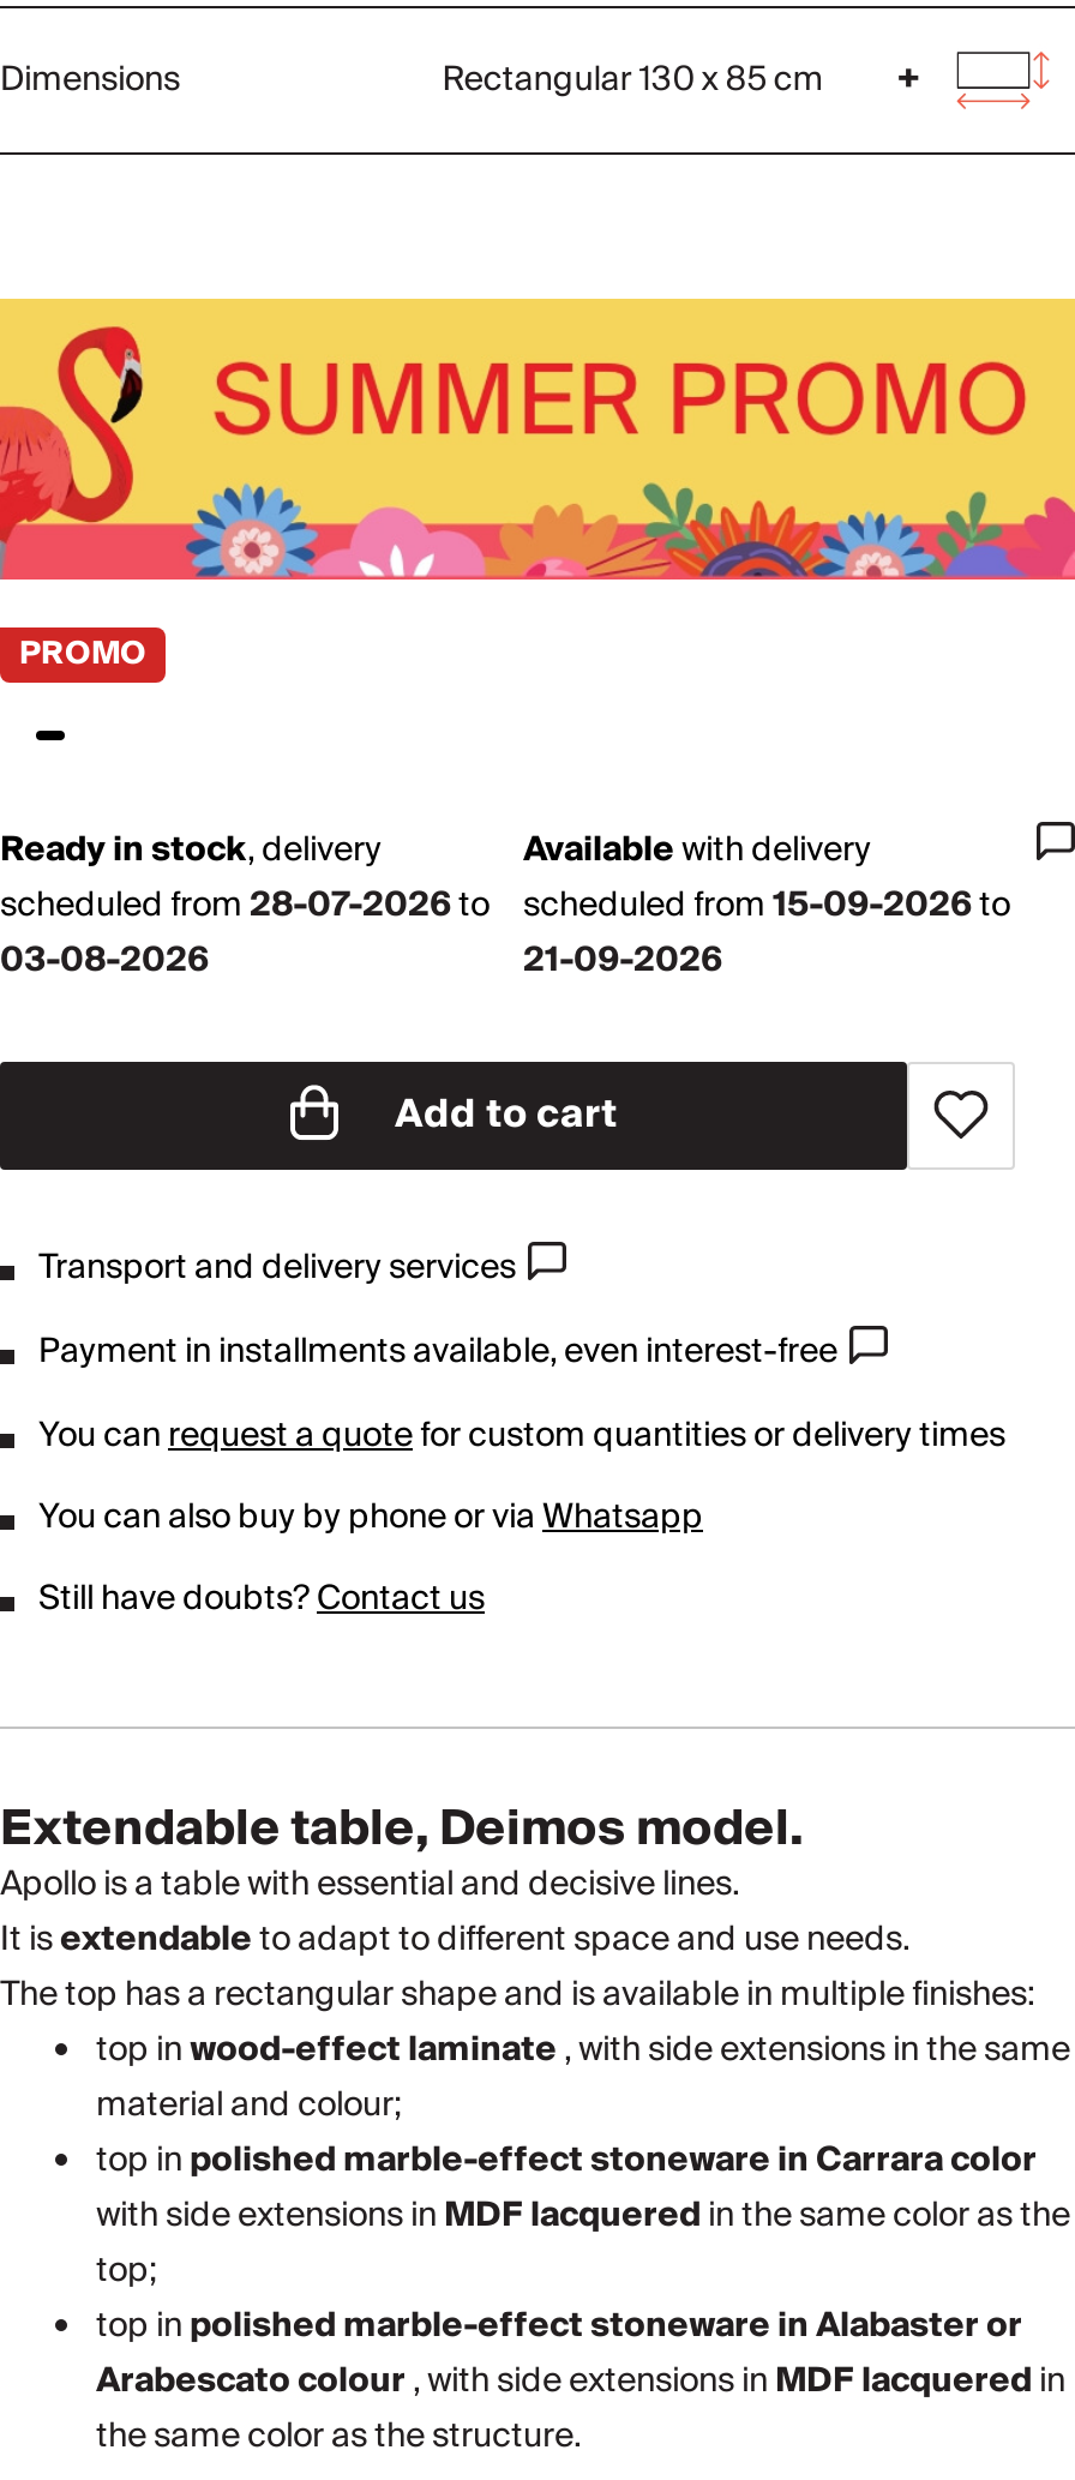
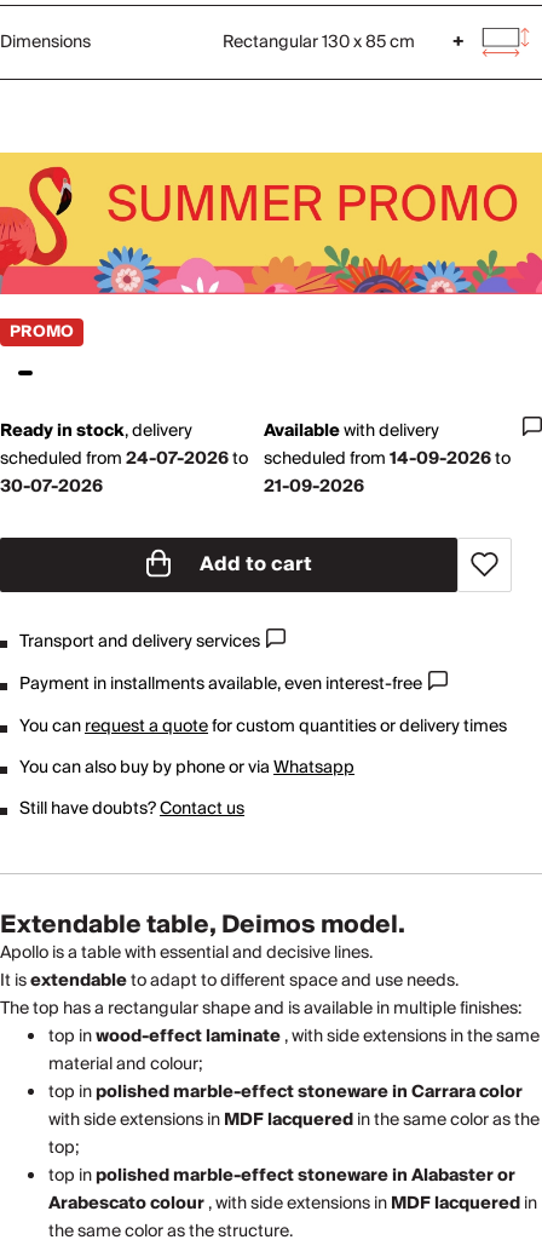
[0,876,490,934] scheduled from 28-07-2026to -> [0,444,248,473] scheduled from 24-07-2026to
[523,876,1010,934] scheduled from15-09-2026to -> [263,444,510,473] scheduled from14-09-2026to
[0,932,209,989] 03-08-2026 -> [0,472,103,501] 30-07-2026

